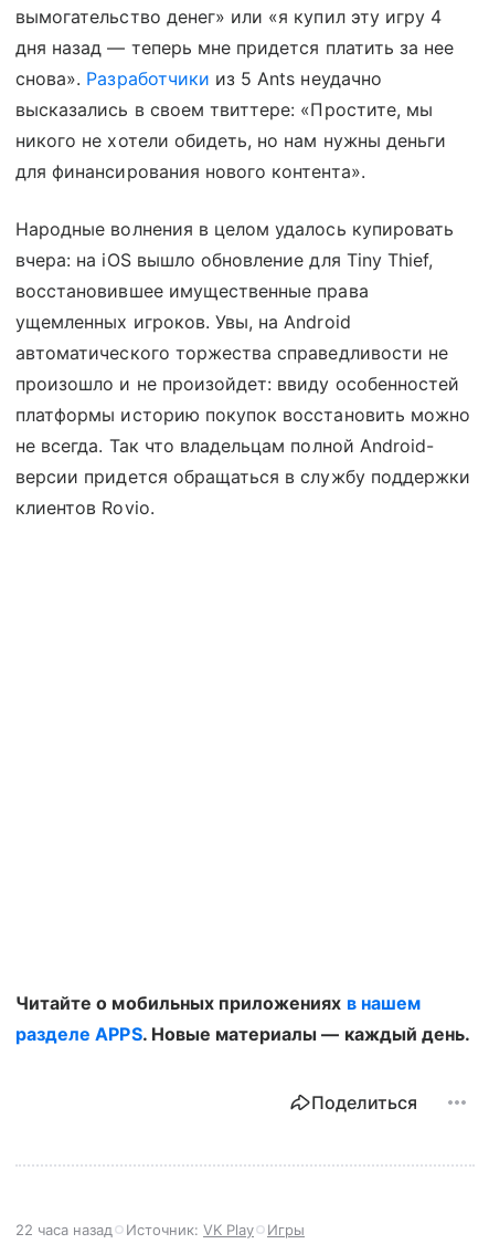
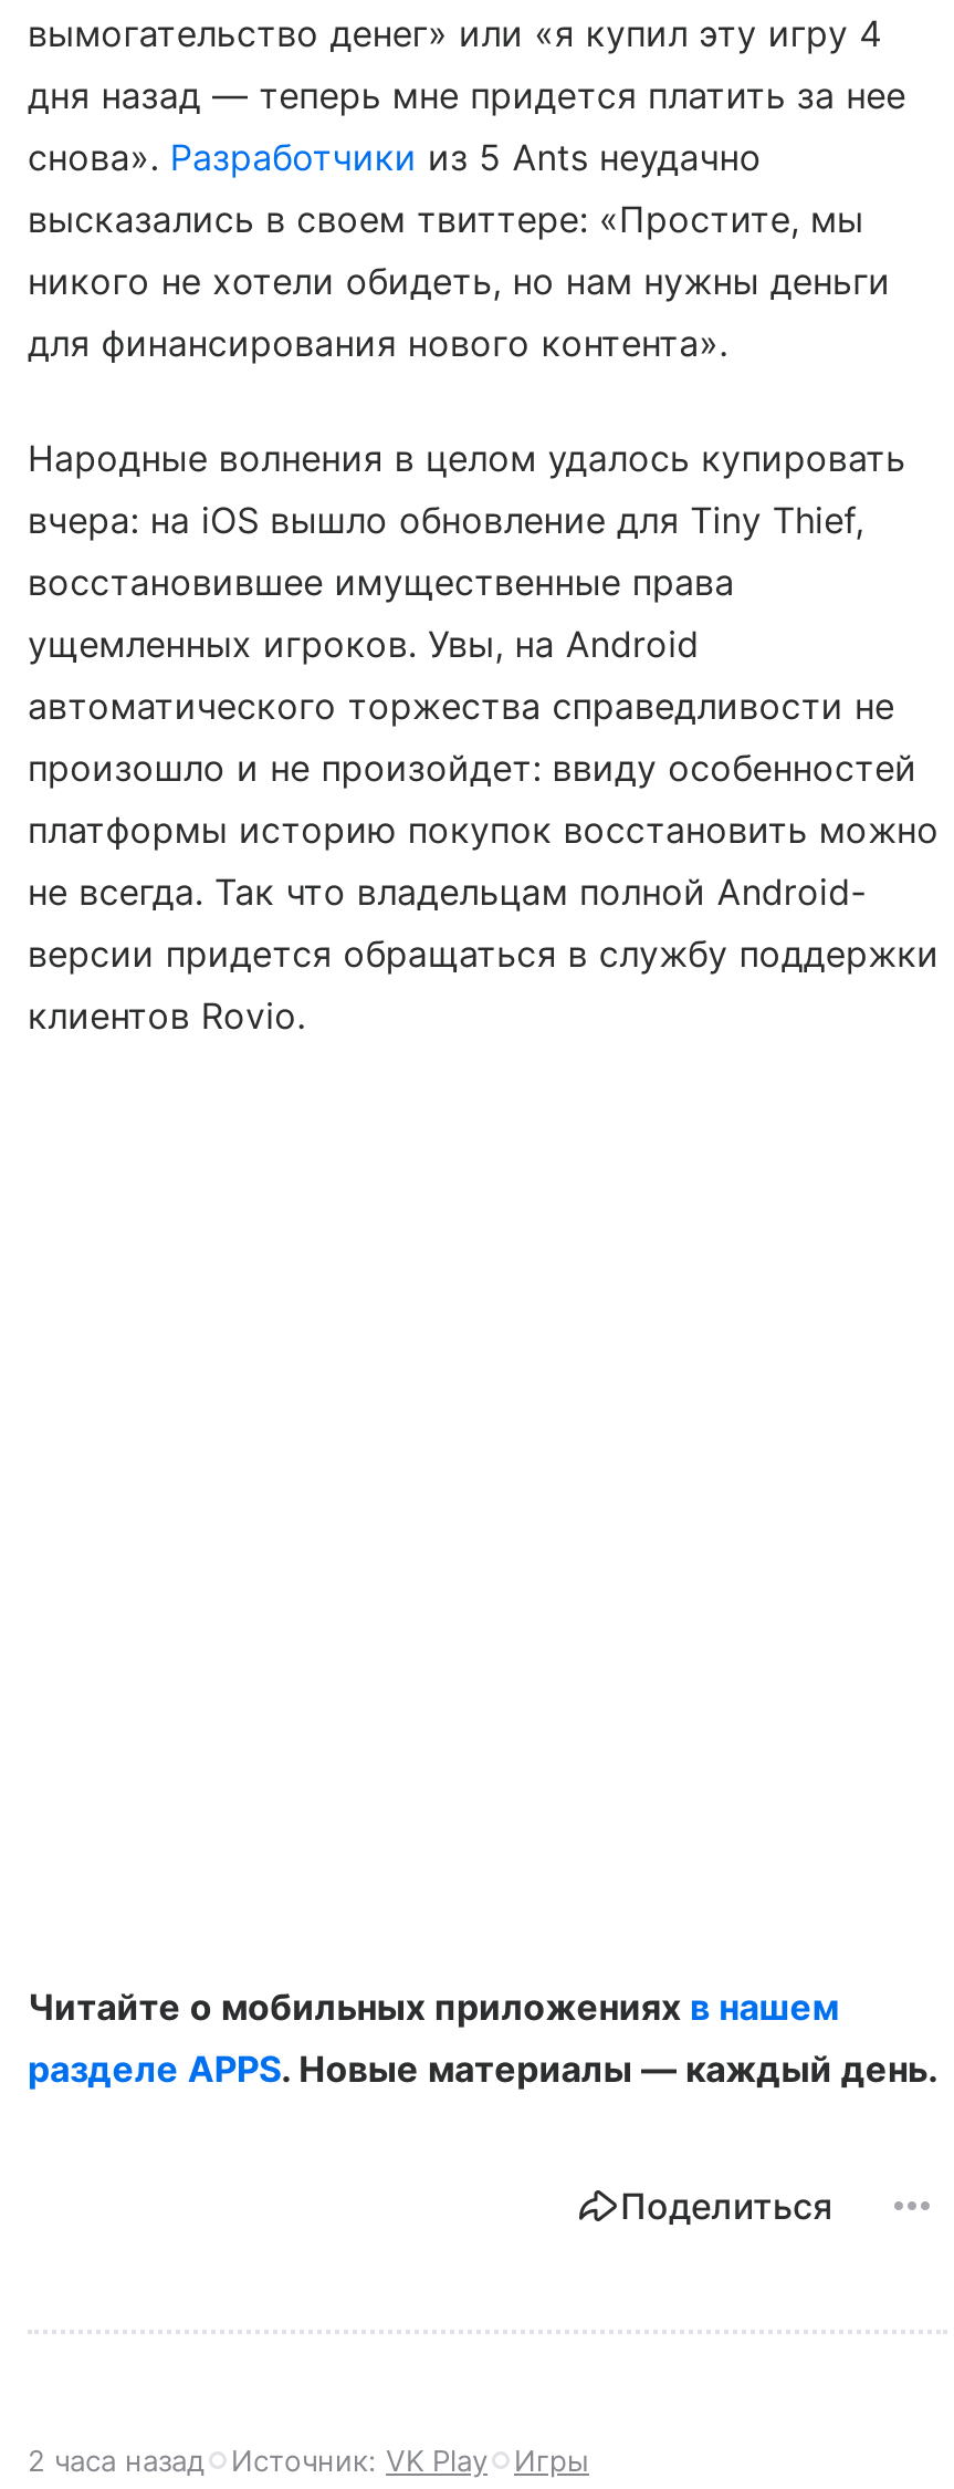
[15,1221,305,1238] 22 часа назад Источник: VK Play Игры -> [28,2443,589,2478] 2 часа назад Источник: VK Play Игры

